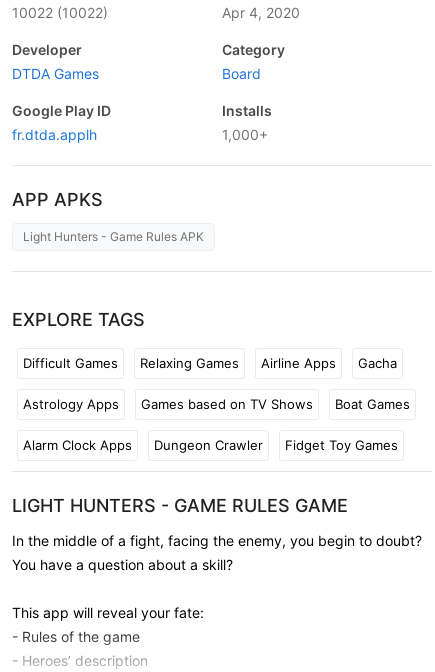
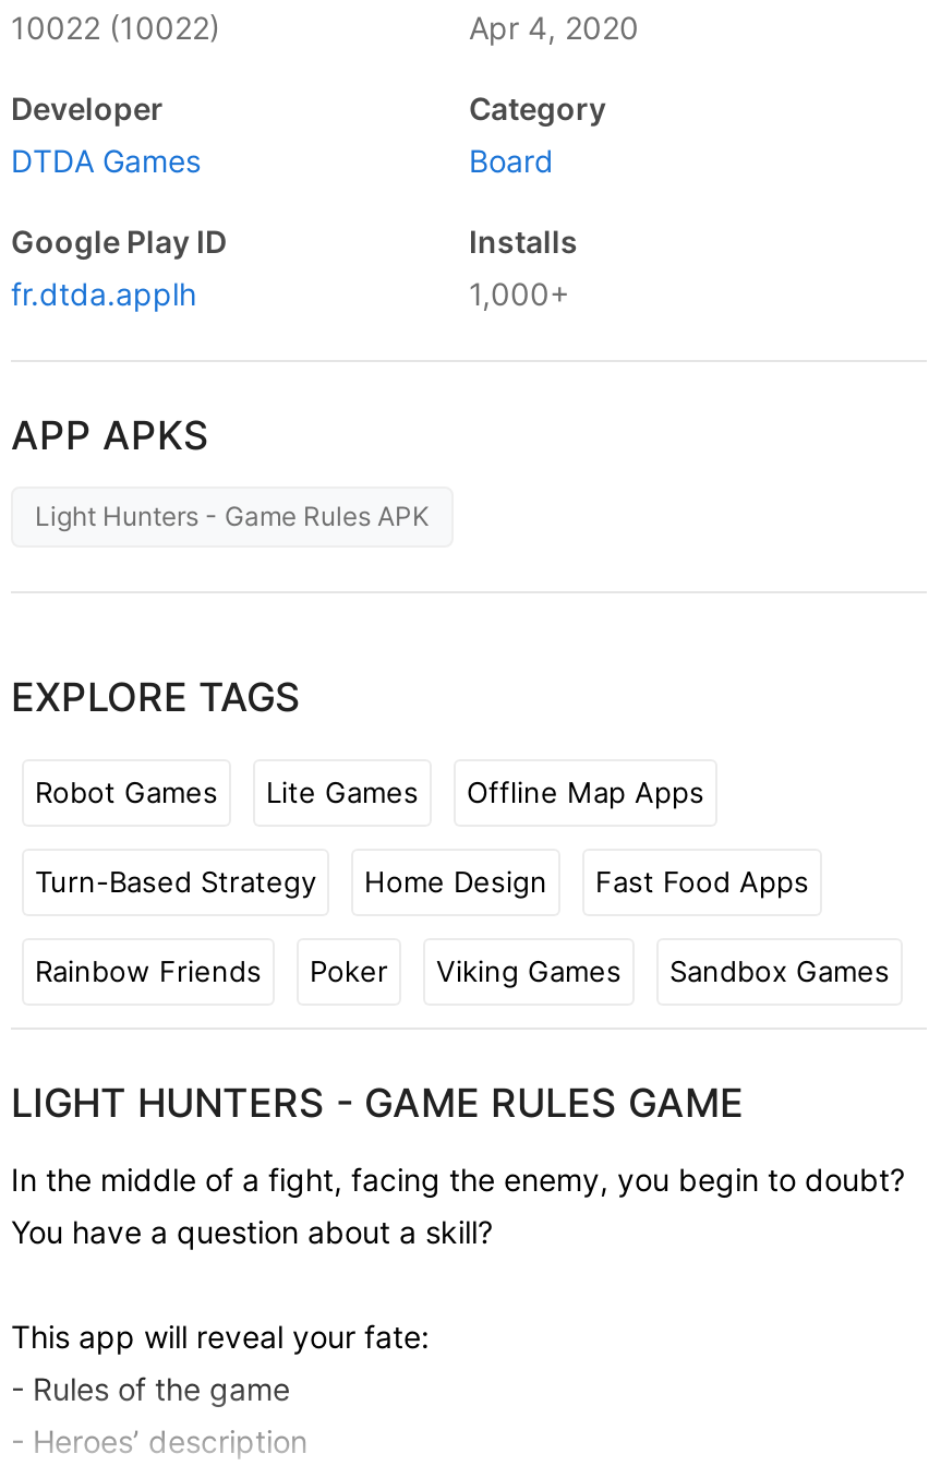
[23,354,397,370] Difficult Games | Relaxing Games | Airline Apps | Gacha -> [35,773,704,808] Robot Games | Lite Games | Offline Map Apps
[23,395,410,411] Astrology Apps | Games based on TV Shows | Boat Games -> [35,863,809,898] Turn-Based Strategy | Home Design | Fast Food Apps
[23,436,398,452] Alarm Clock Apps | Dungeon Crawler | Fidget Toy Games -> [35,952,890,987] Rainbow Friends | Poker | Viking Games | Sandbox Games

